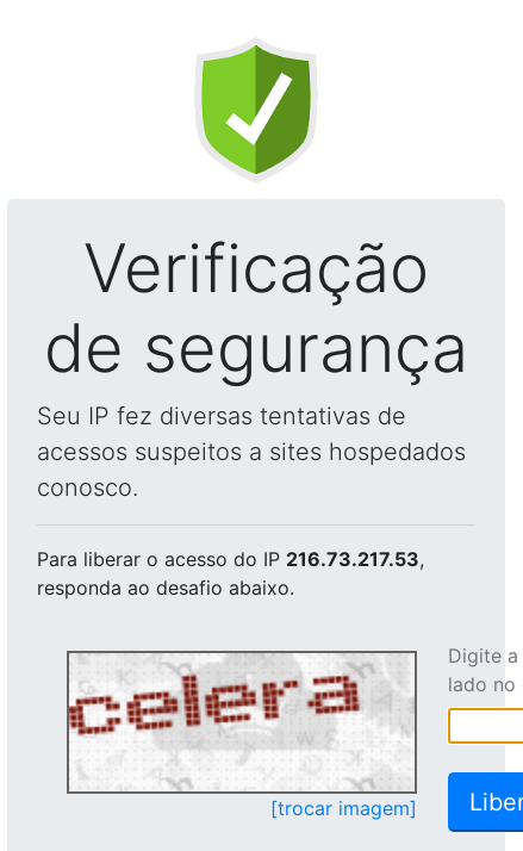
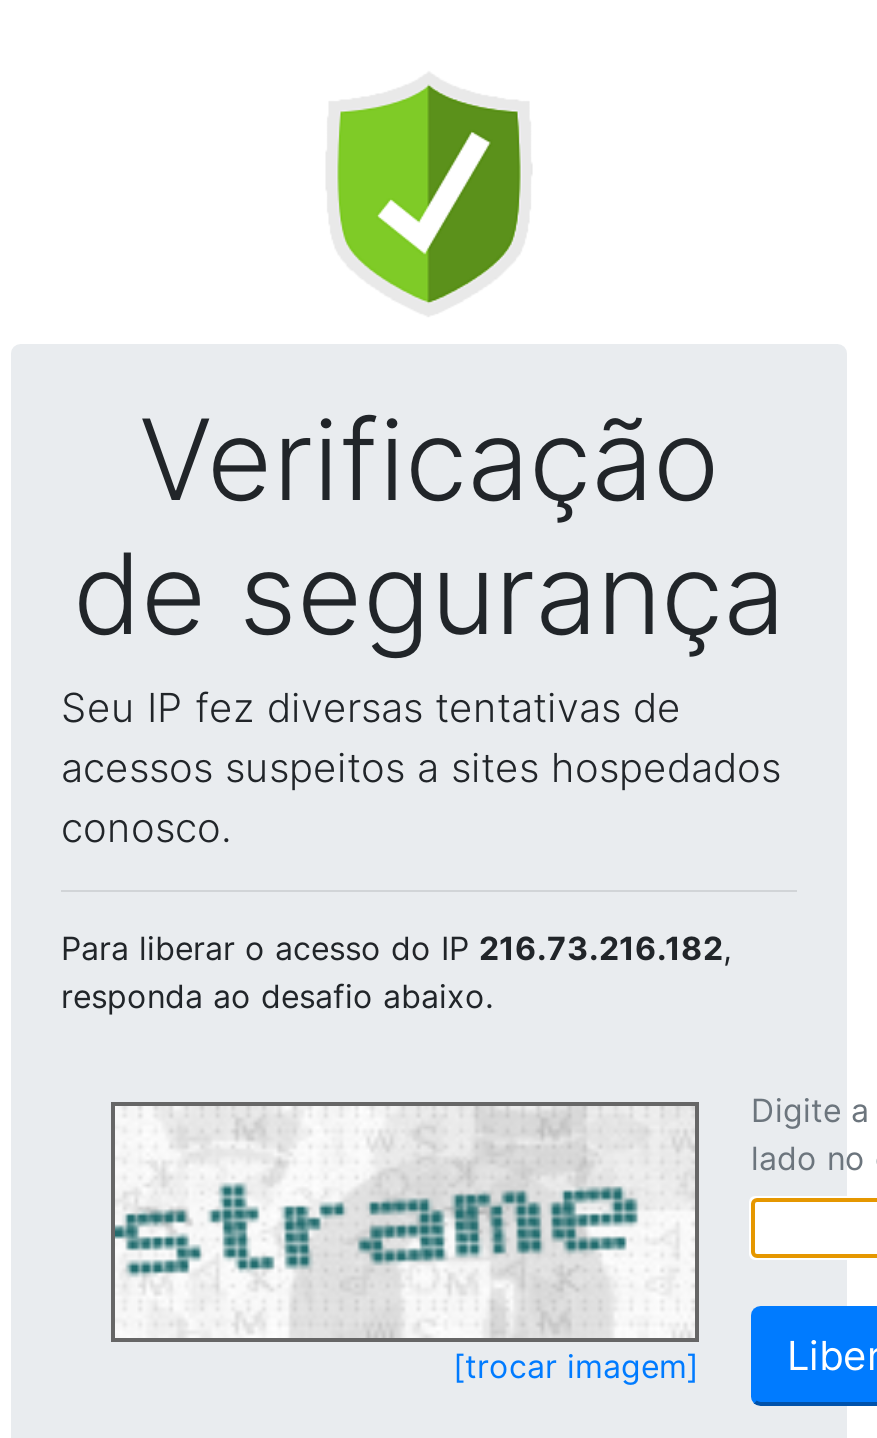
[37,547,424,571] Para liberar o acesso do IP 216.73.217.53, -> [61,928,731,968] Para liberar o acesso do IP 216.73.216.182,
[68,656,411,790] [image] -> [113,1112,639,1334] [image]

